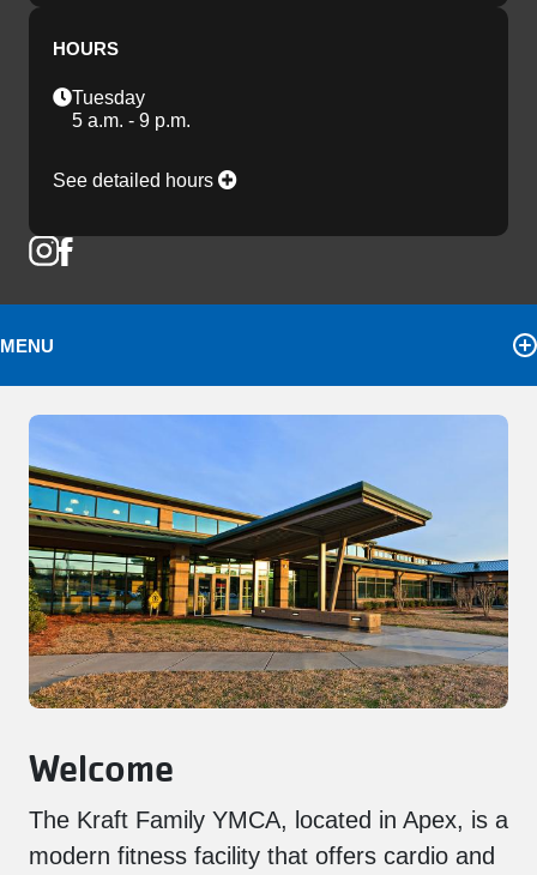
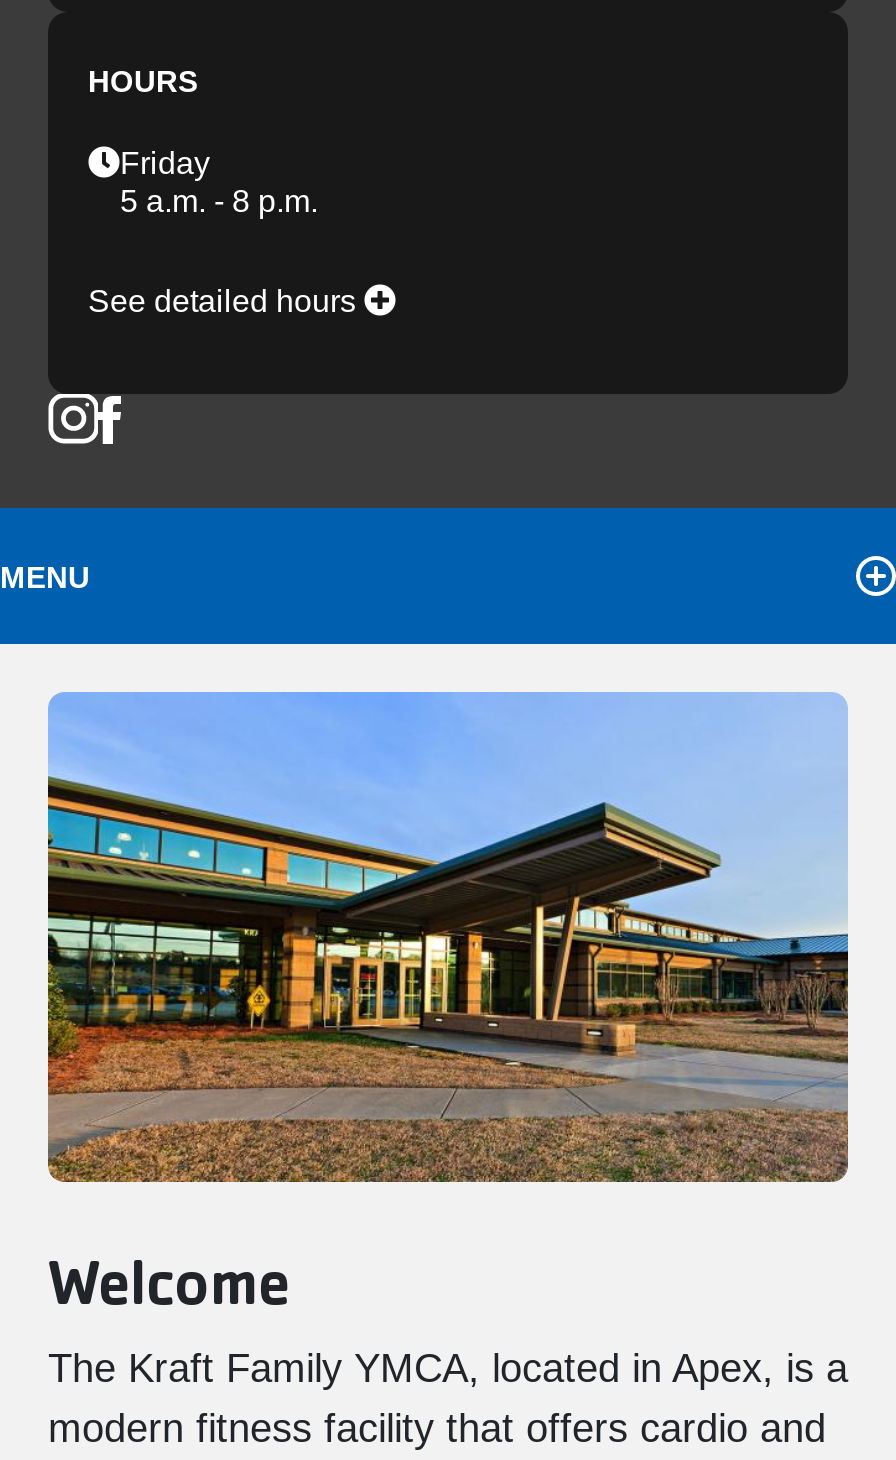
[72,87,191,131] Tuesday | 5 a.m. - 9 p.m. -> [120,146,318,218] Friday | 5 a.m. - 8 p.m.

